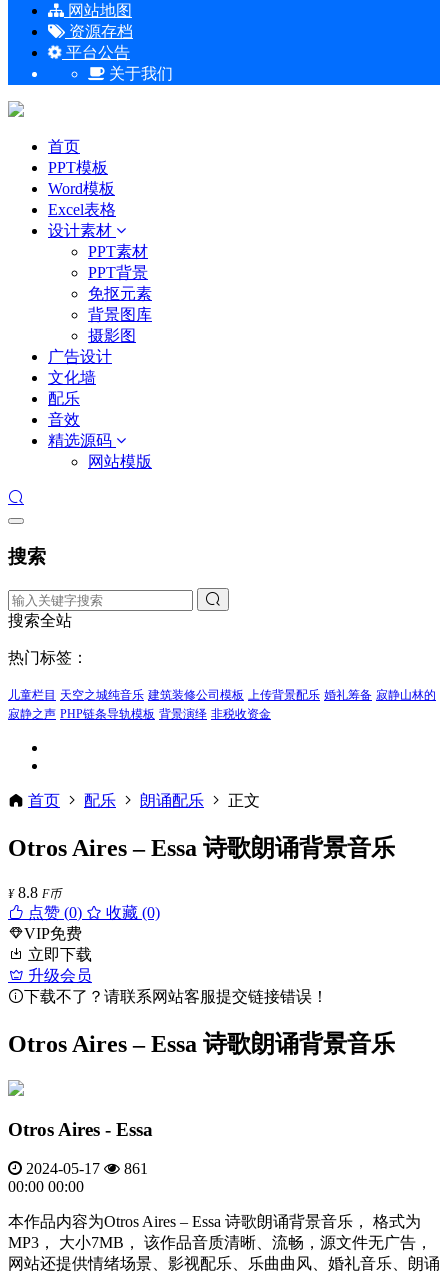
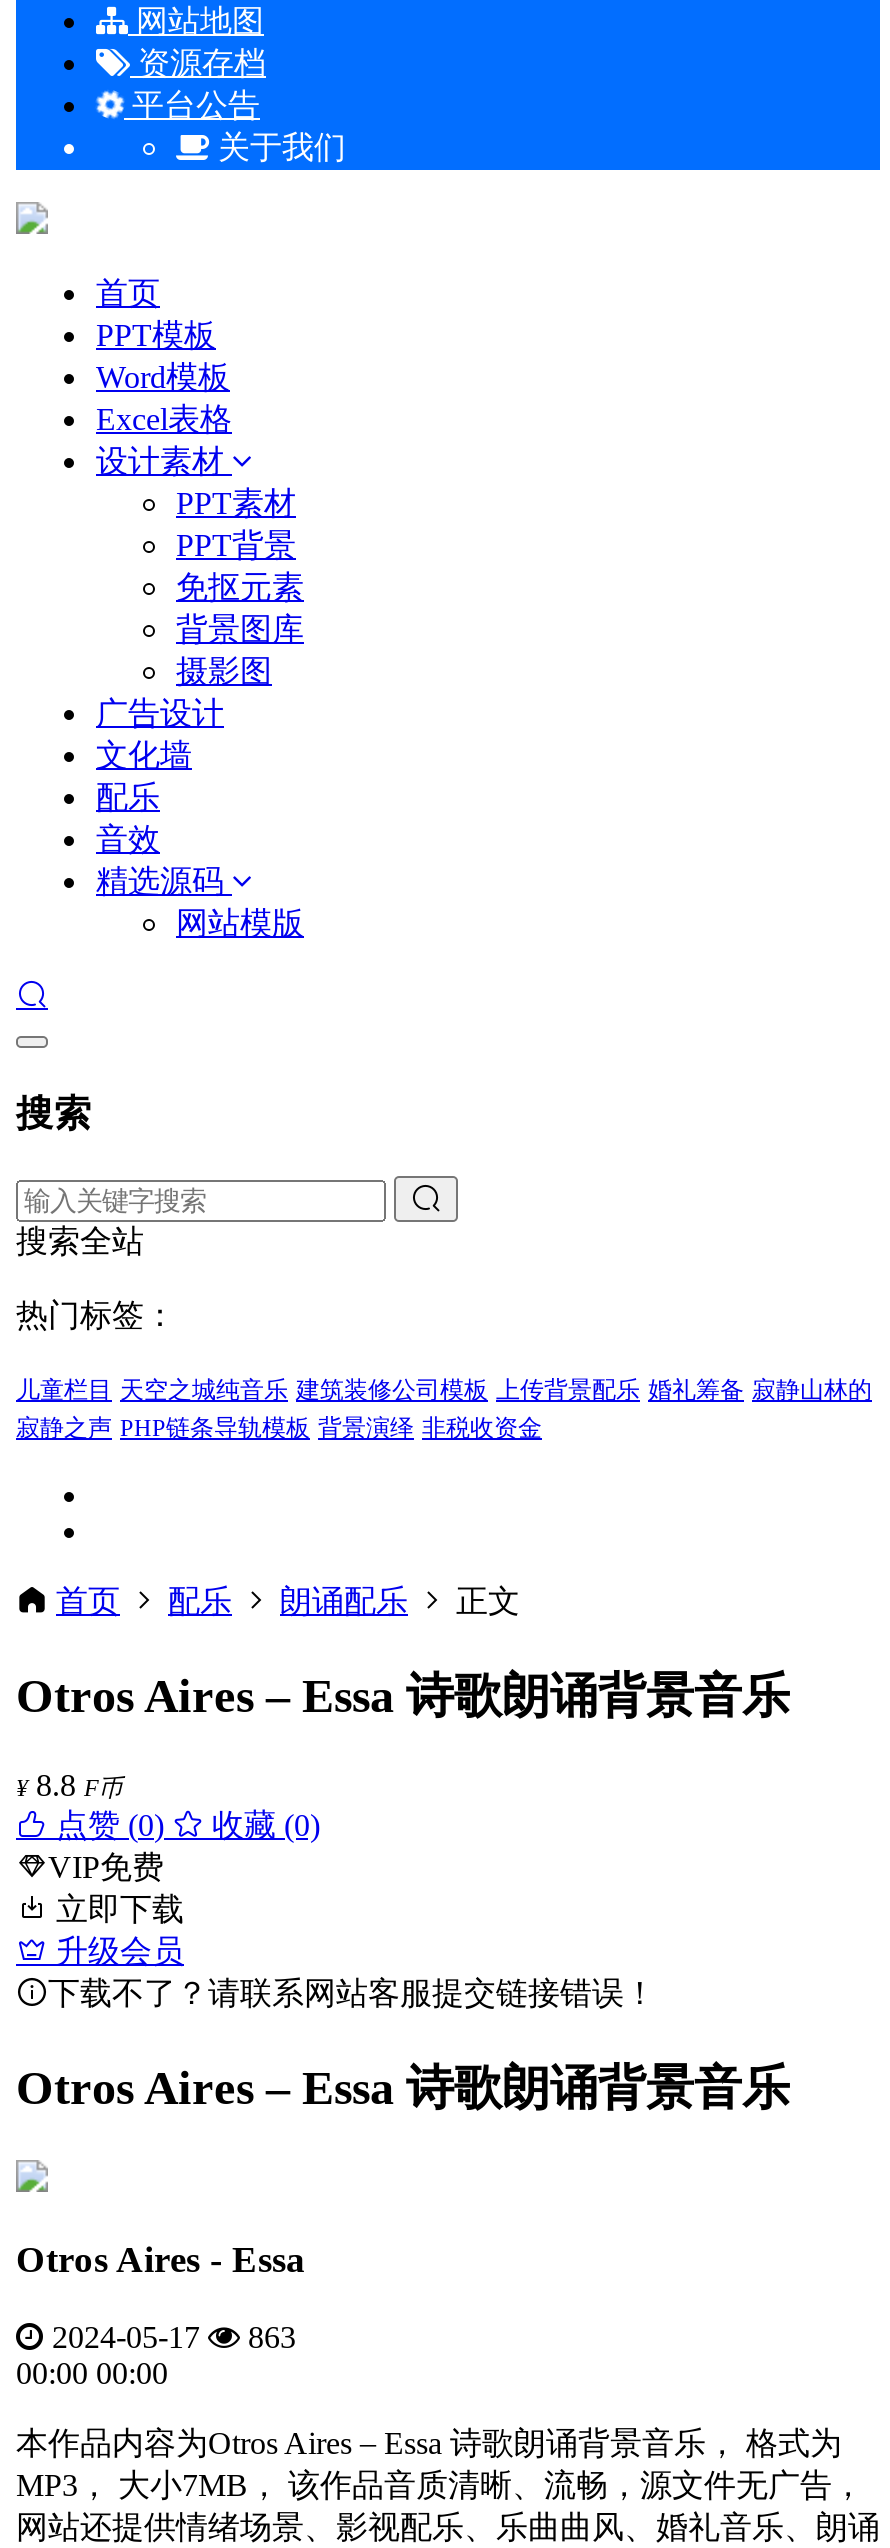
[22,1159,148,1176] 2024-05-17 861 -> [44,2319,296,2353] 2024-05-17 863

